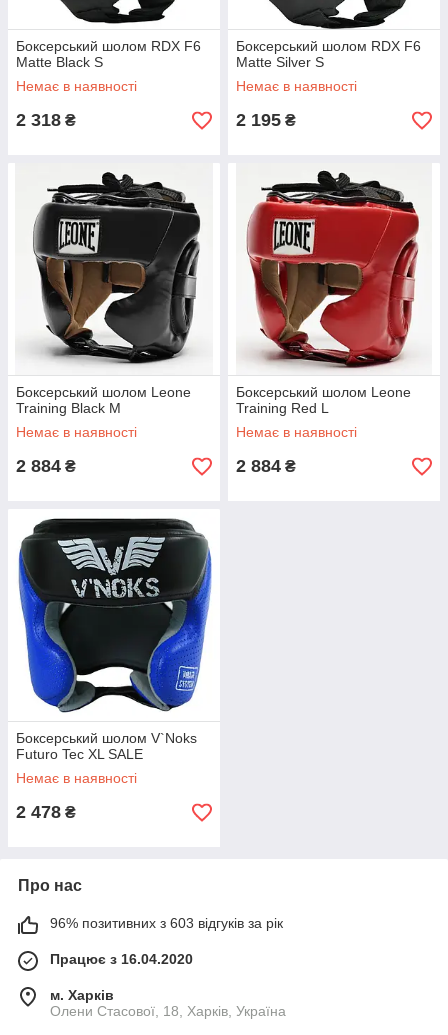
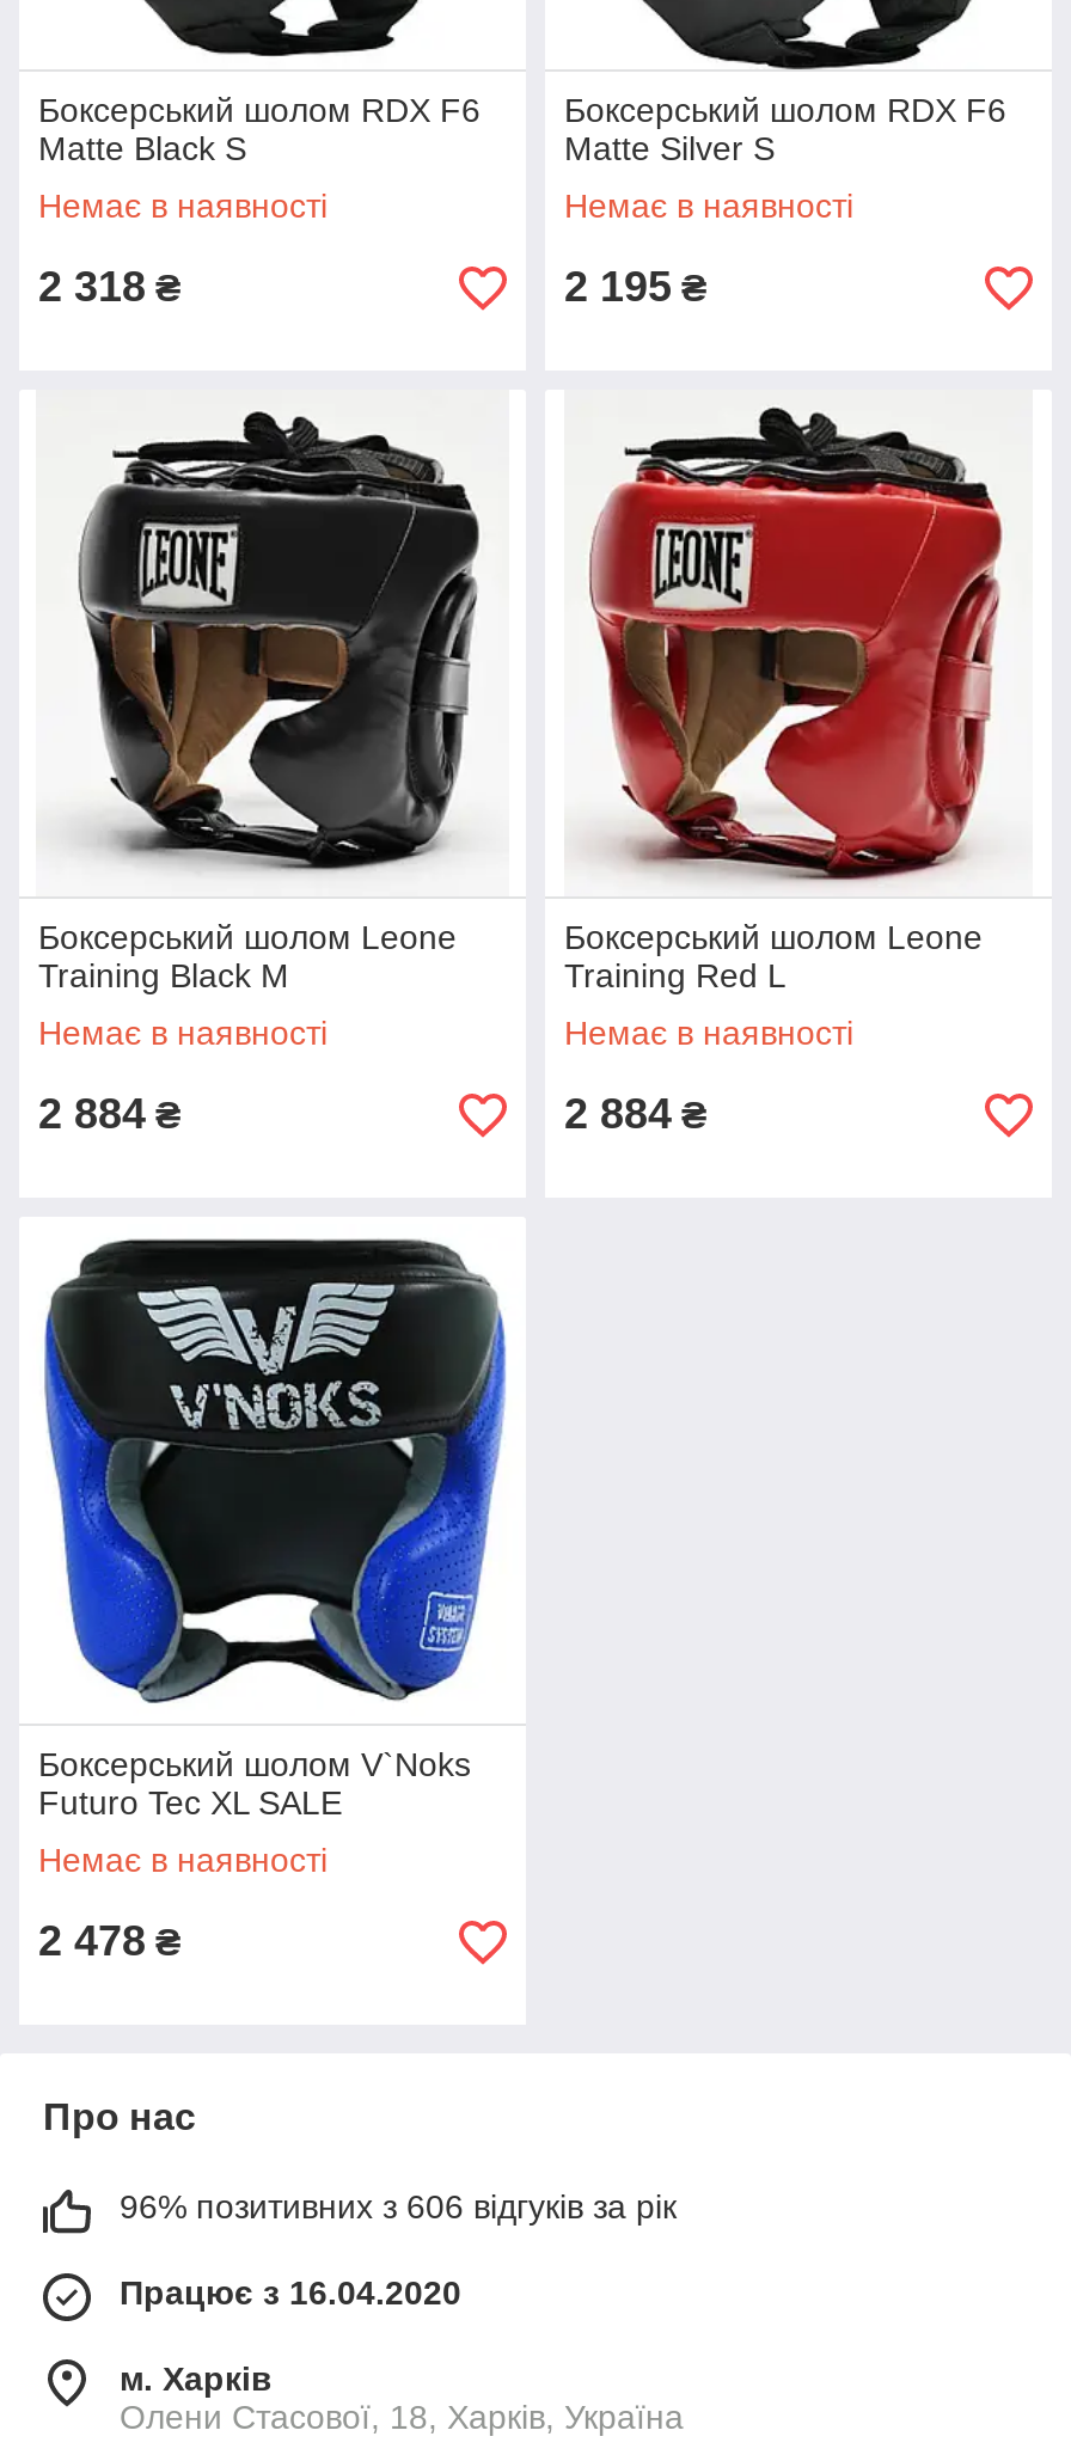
[50,915,283,931] 96% позитивних з 603 відгуків за рік -> [120,2187,677,2226] 96% позитивних з 606 відгуків за рік

